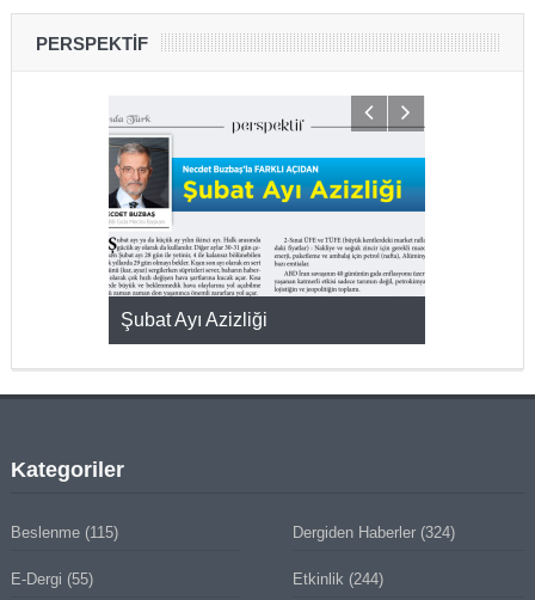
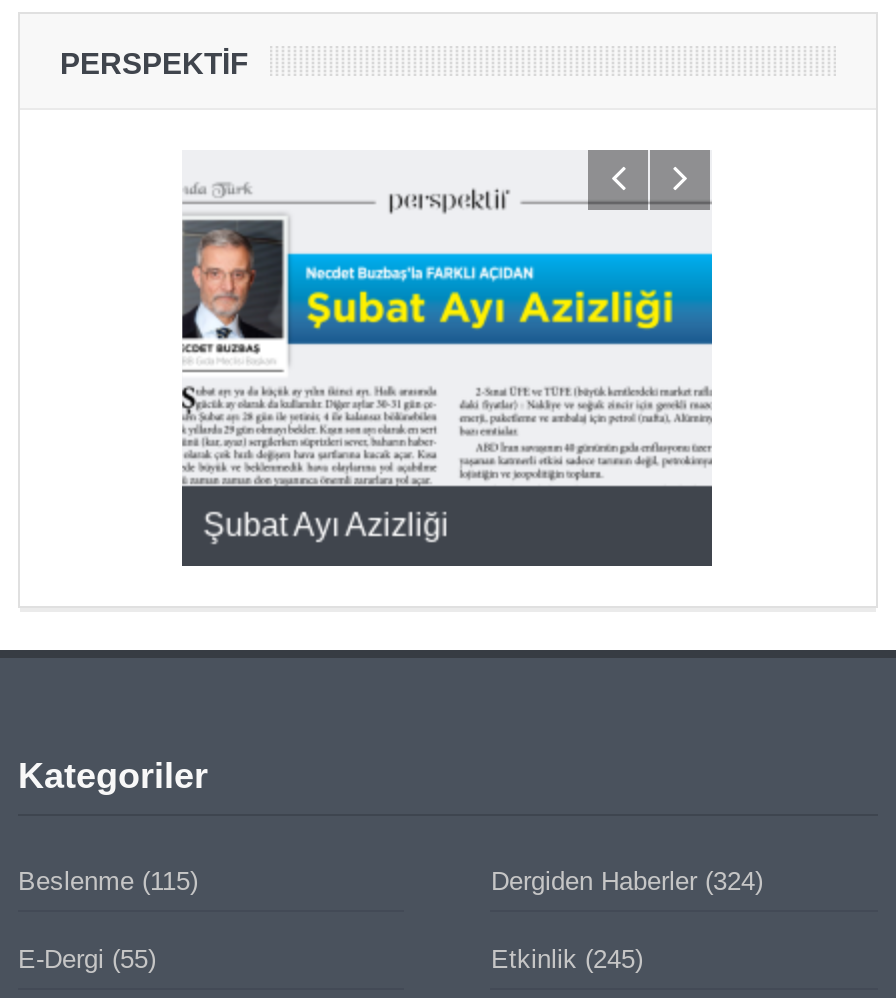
[293,570,384,588] Etkinlik (244) -> [491,944,643,974] Etkinlik (245)

